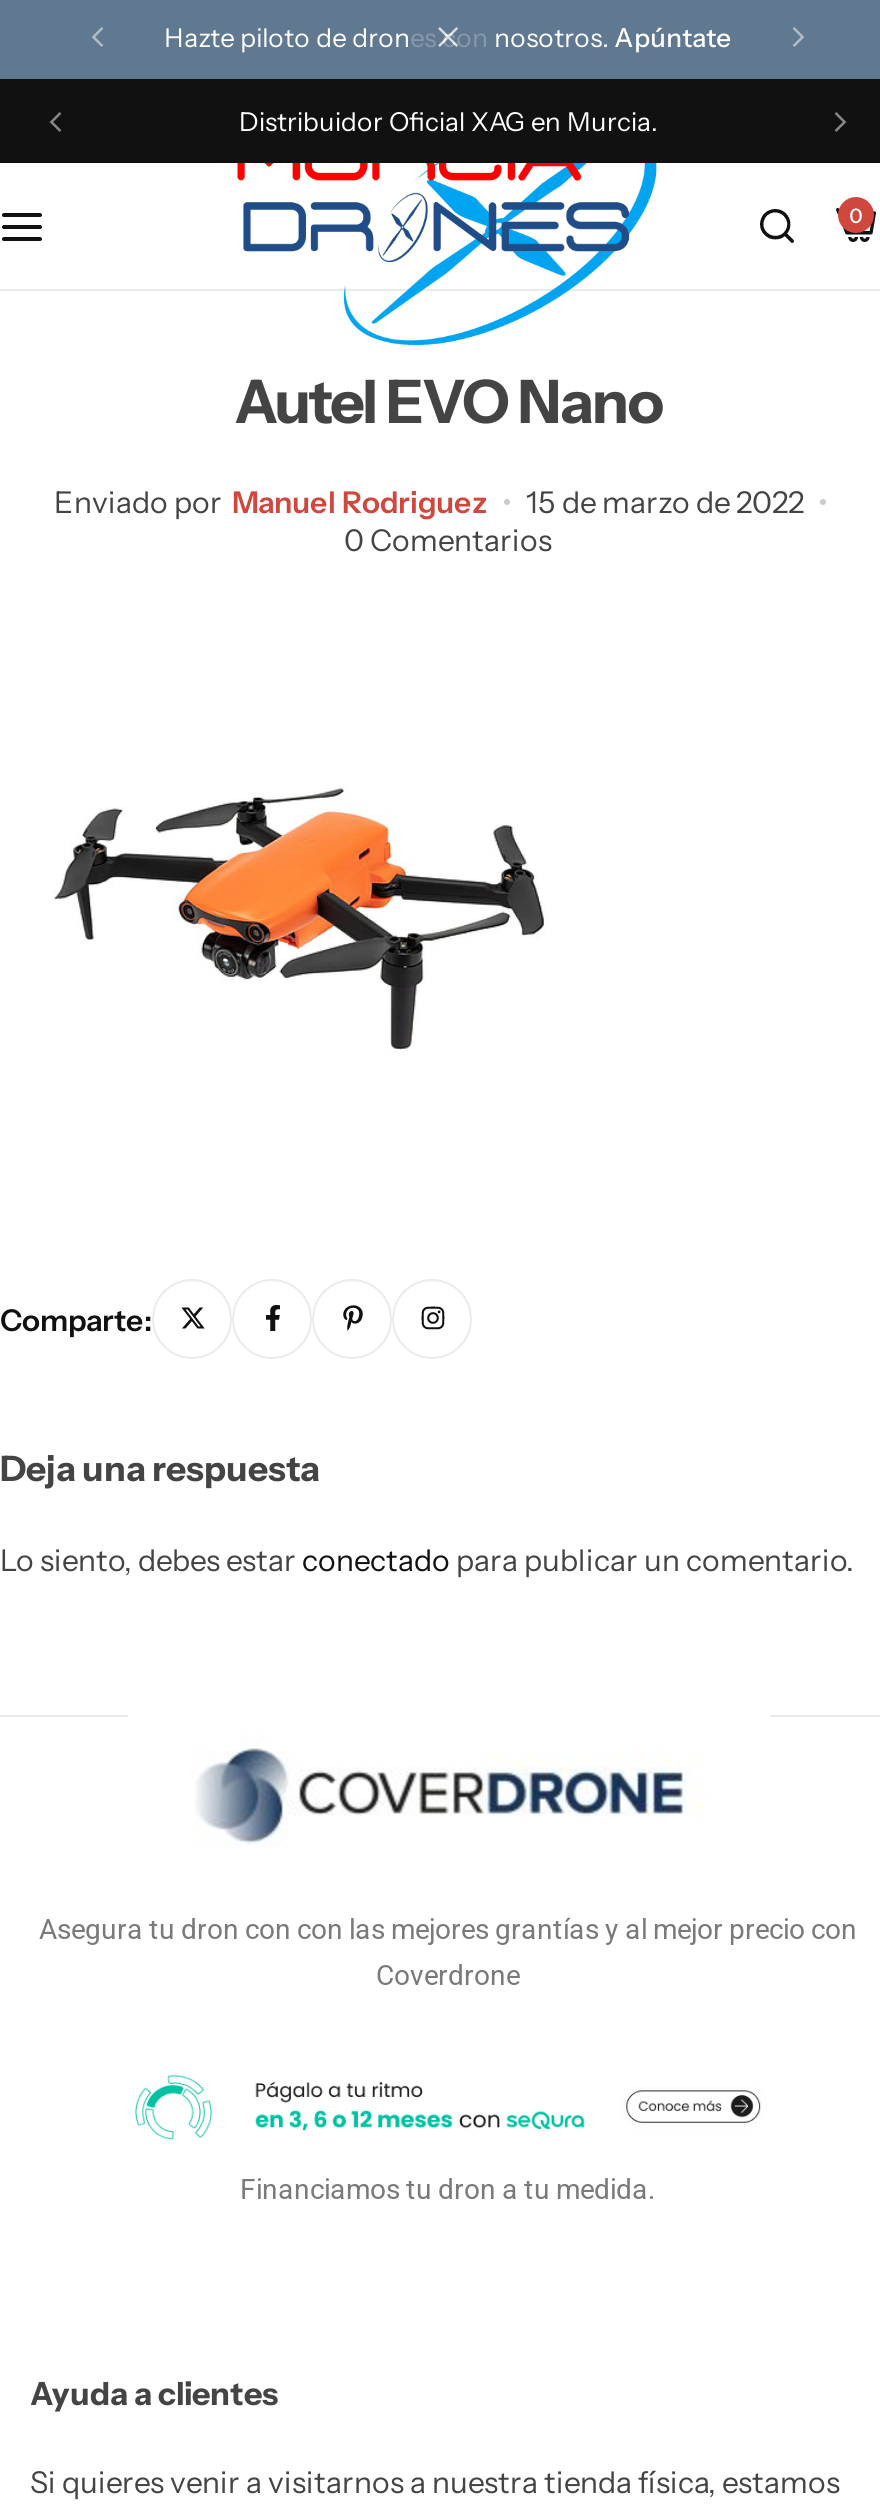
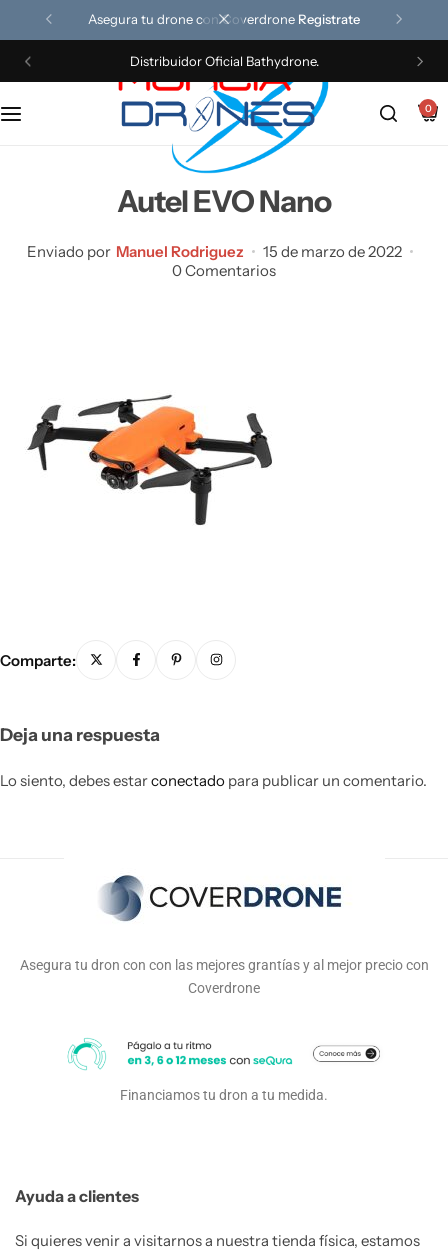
[164,21,730,53] Hazte piloto de drones con nosotros. Apúntate -> [88,11,360,27] Asegura tu drone con Coverdrone Registrate
[239,105,657,137] Distribuidor Oficial XAG en Murcia. -> [129,53,318,69] Distribuidor Oficial Bathydrone.

